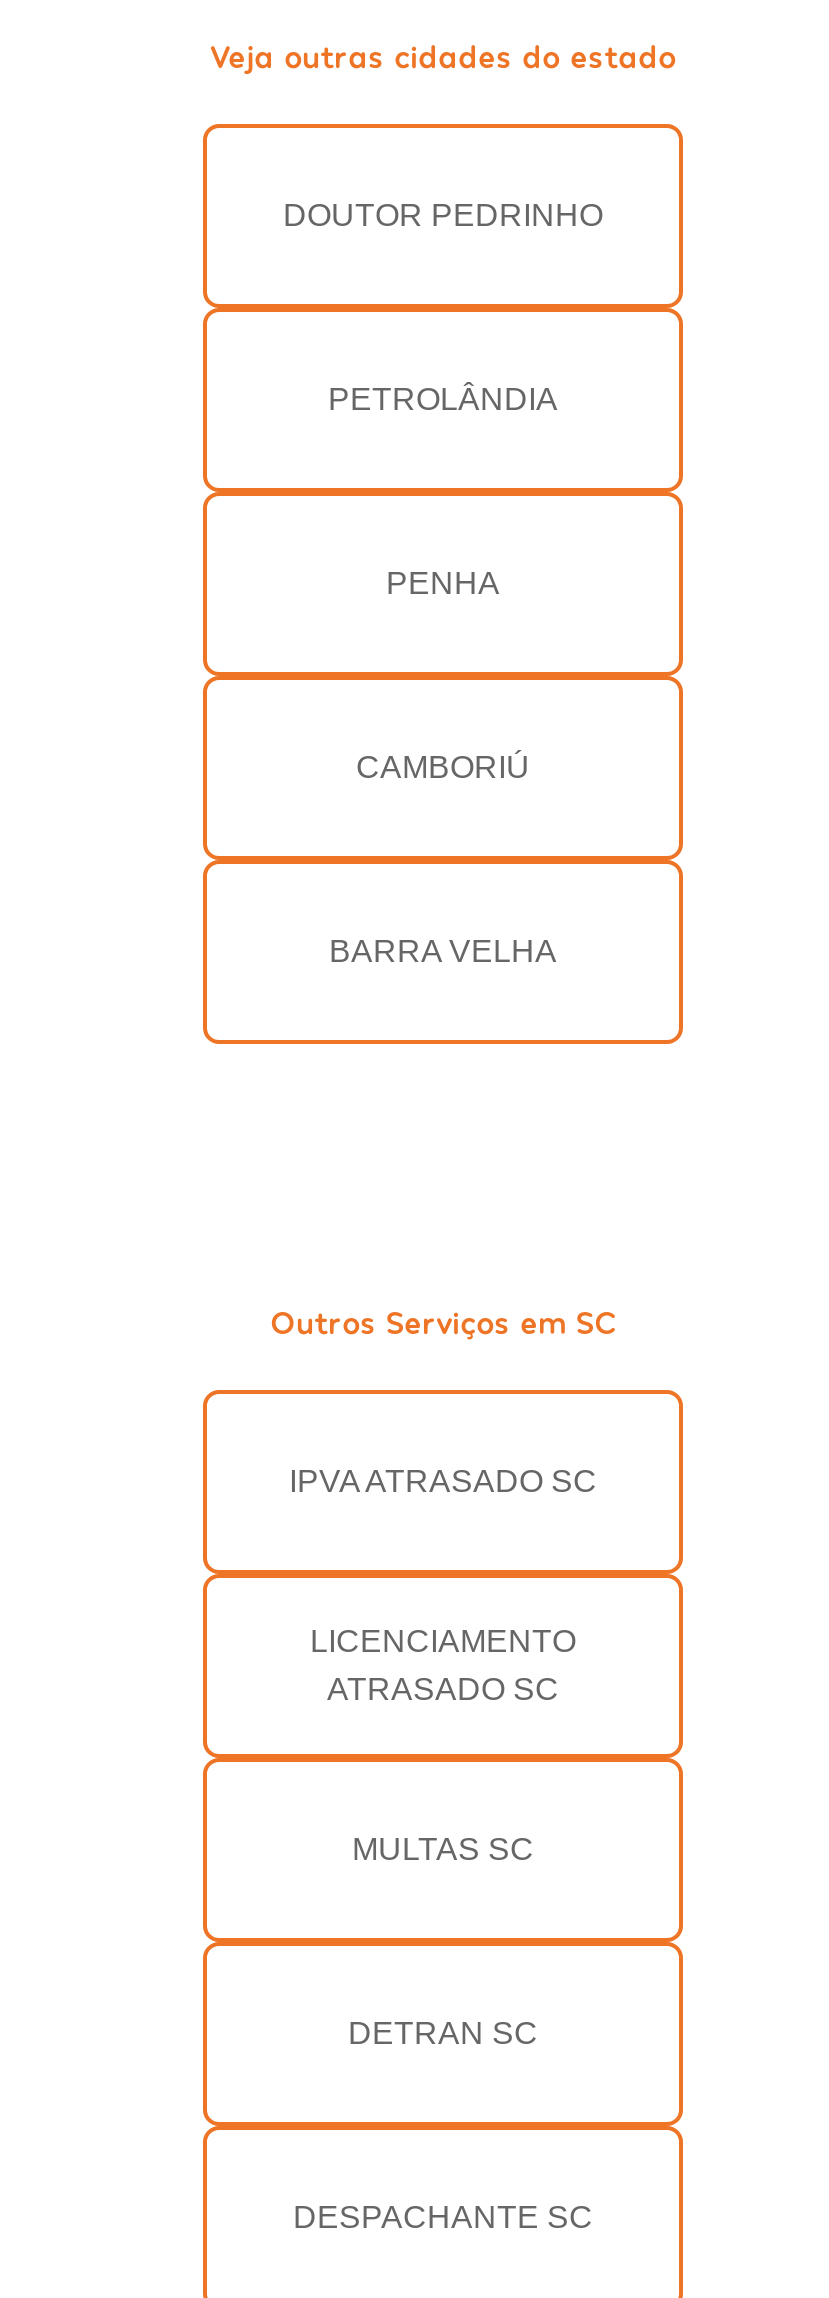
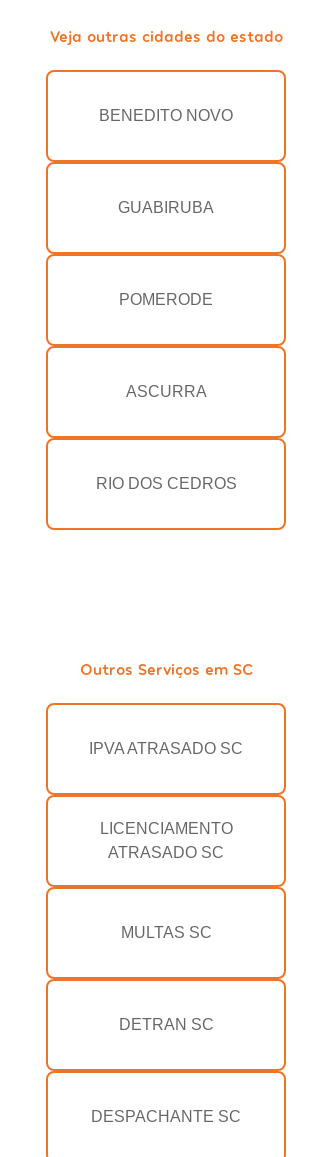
[283,198,603,232] DOUTOR PEDRINHO -> [99,107,233,124] BENEDITO NOVO
[328,382,558,416] PETROLÂNDIA -> [118,199,214,216] GUABIRUBA
[386,566,500,600] PENHA -> [119,291,213,308] POMERODE
[356,750,530,784] CAMBORIÚ -> [125,383,206,400] ASCURRA
[329,934,557,968] BARRA VELHA -> [95,475,236,492] RIO DOS CEDROS

